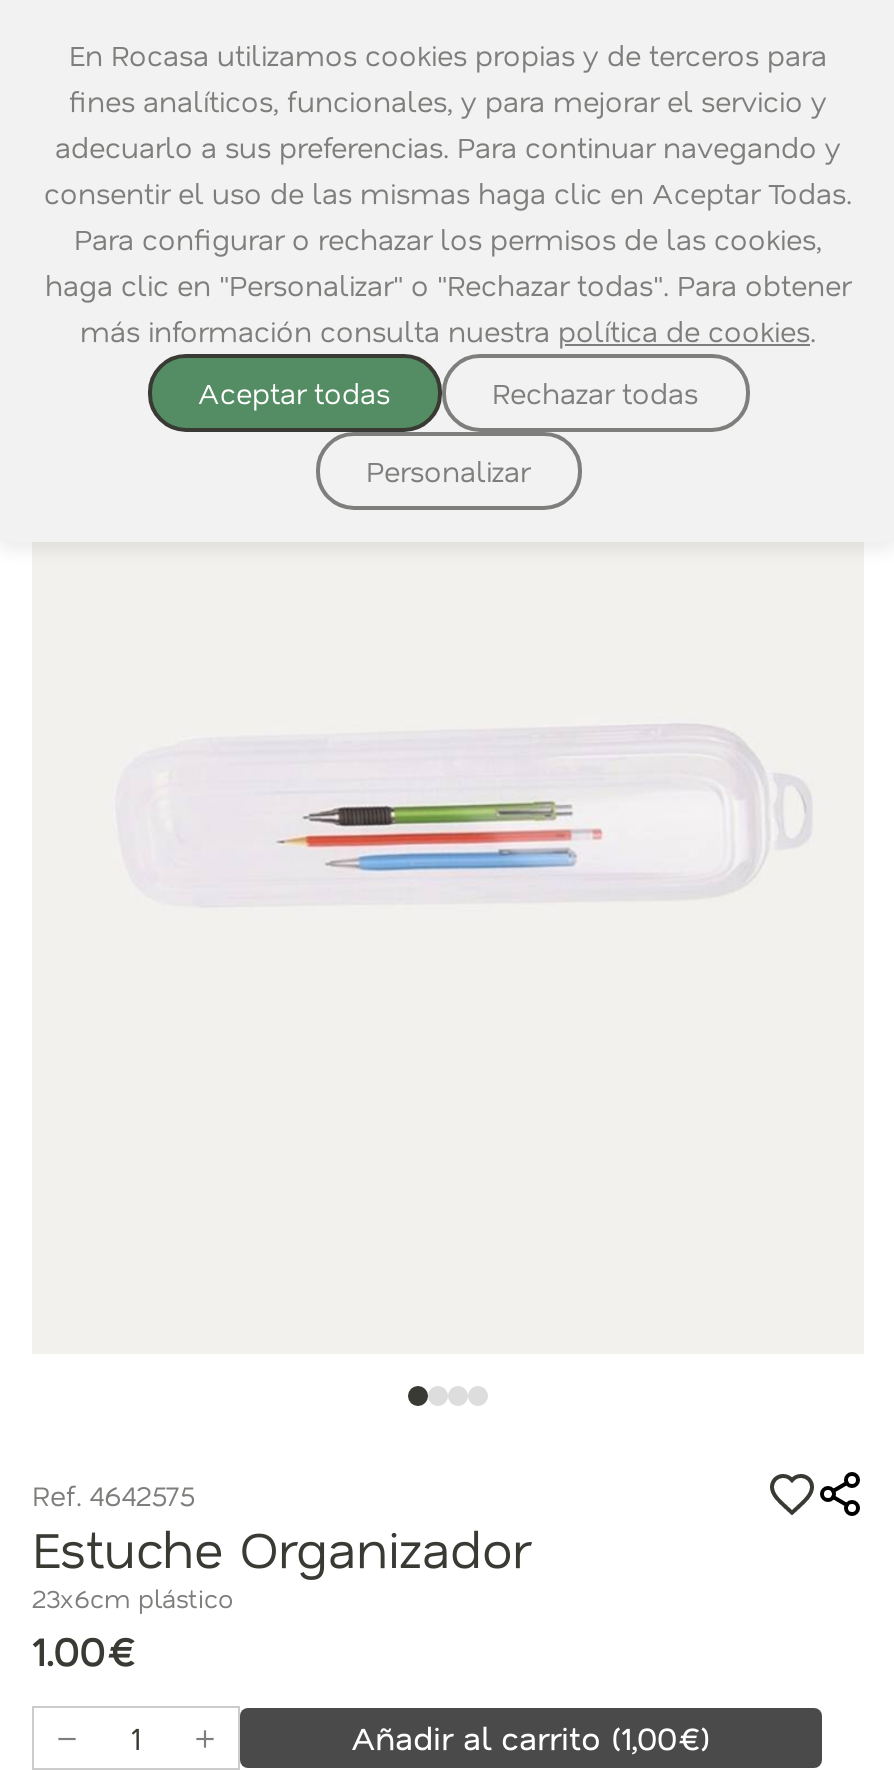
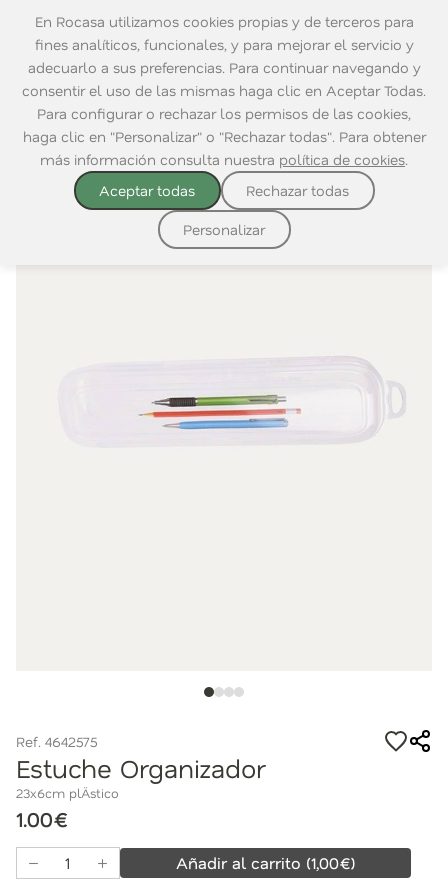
[32,1582,234,1614] 23x6cm plástico -> [16,785,119,801] 23x6cm plÄstico

